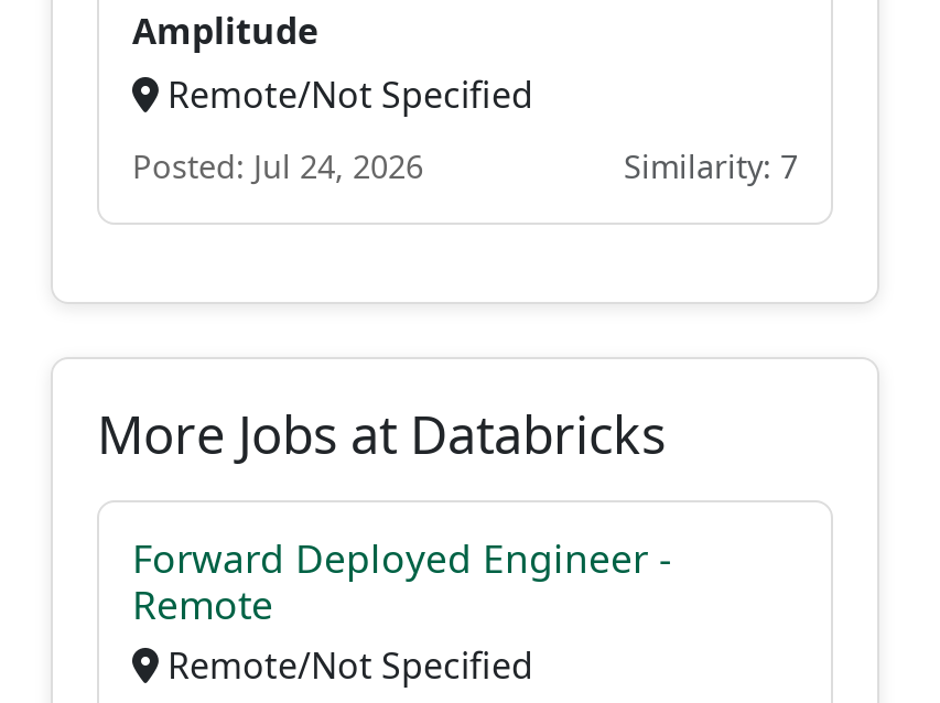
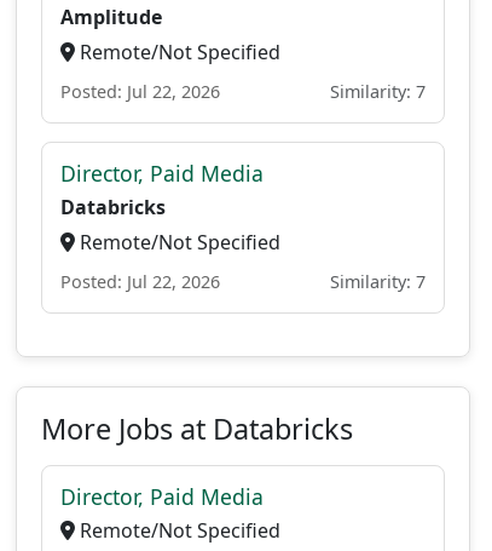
moved [97,145,798,469] -> [41,270,426,448]: Similarity: 7 | More Jobs at Databricks
[132,145,423,187] Posted: Jul 24, 2026 -> [60,80,426,293] Posted: Jul 22, 2026 | Similarity: 7 | Director, Paid Media | Databricks | Remote/Not Specified | Posted: Jul 22, 2026
[132,531,672,630] Forward Deployed Engineer - | Remote -> [60,482,264,511] Director, Paid Media

